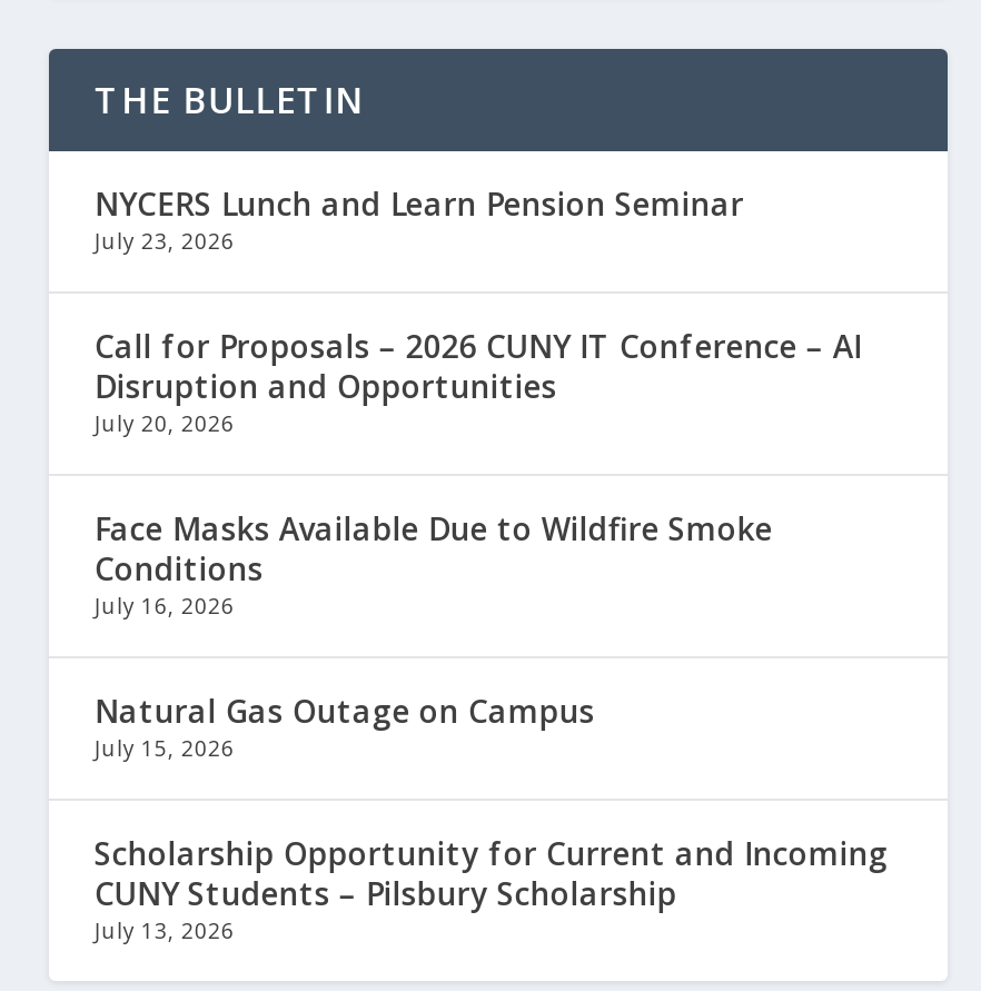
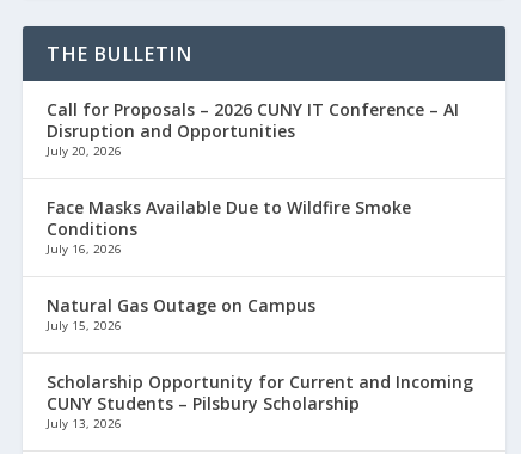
[94,181,744,255] NYCERS Lunch and Learn Pension Seminar | July 23, 2026 -> none

